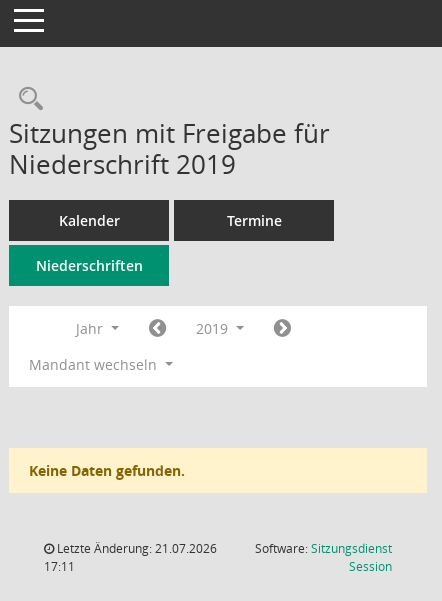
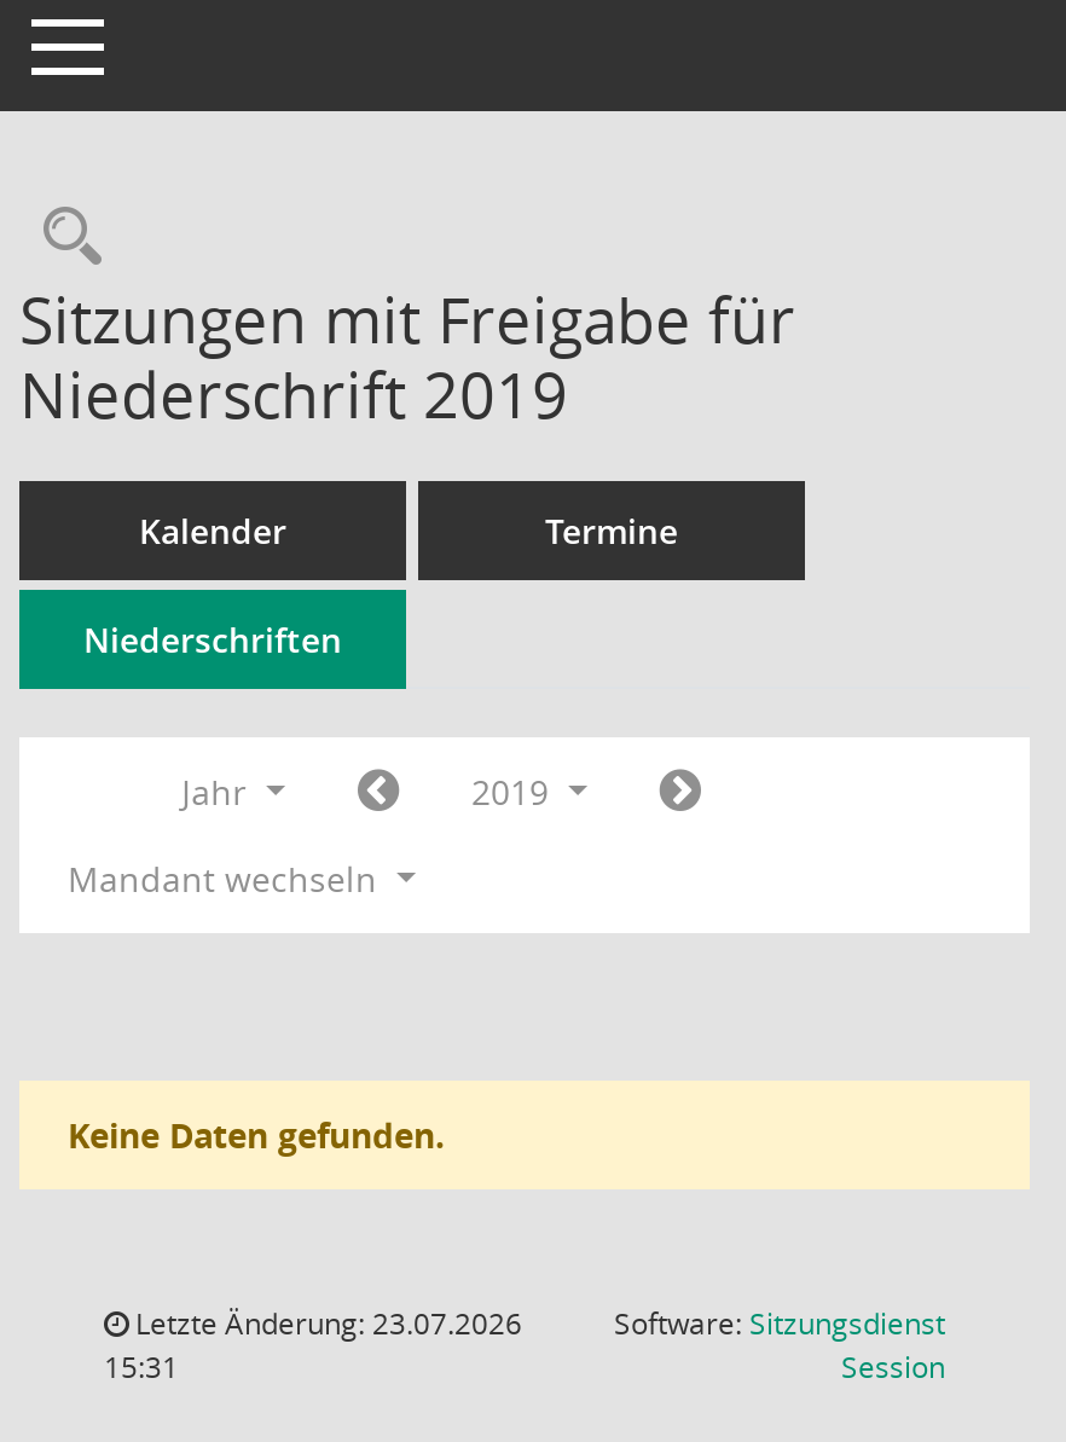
[54,540,217,557] Letzte Änderung: 21.07.2026 -> [128,1303,522,1344] Letzte Änderung: 23.07.2026
[44,558,75,575] 17:11 -> [104,1347,179,1388] 15:31

